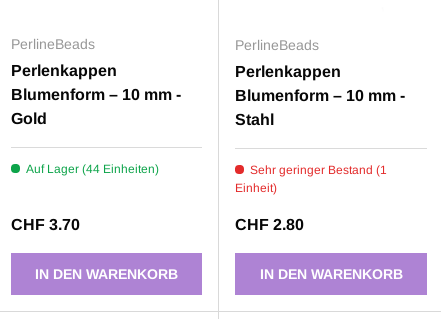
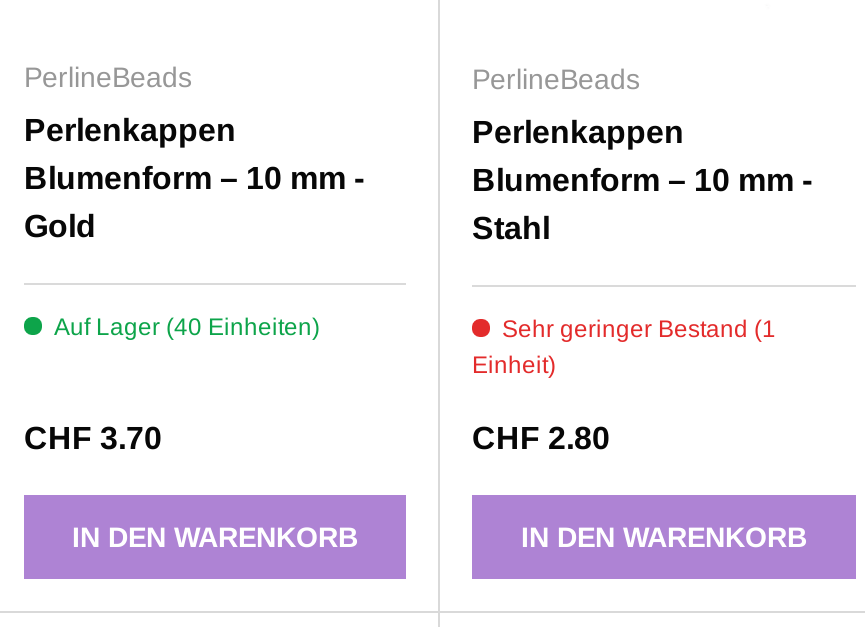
[26,161,159,175] Auf Lager (44 Einheiten) -> [54,312,320,340] Auf Lager (40 Einheiten)

